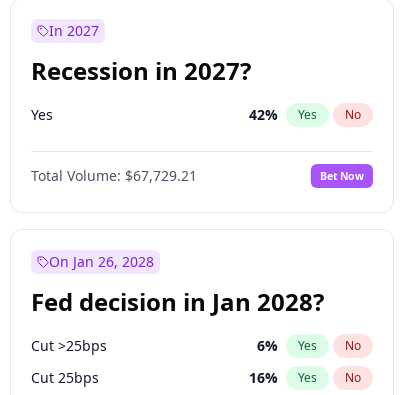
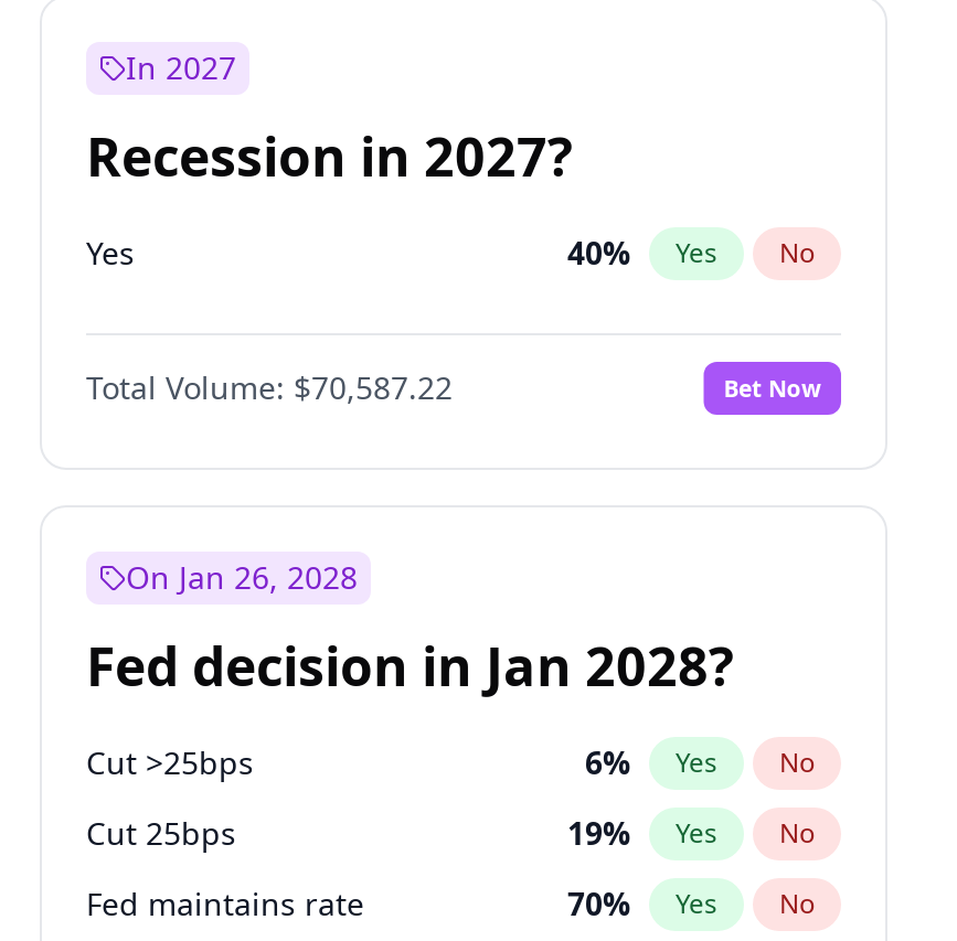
[249,105,361,124] 42% Yes No -> [567,232,815,274] 40% Yes No
[31,166,197,185] Total Volume: $67,729.21 -> [86,366,453,408] Total Volume: $70,587.22
[249,368,278,387] 16% -> [86,812,815,924] 19% | Yes | No | Fed maintains rate | 70%

